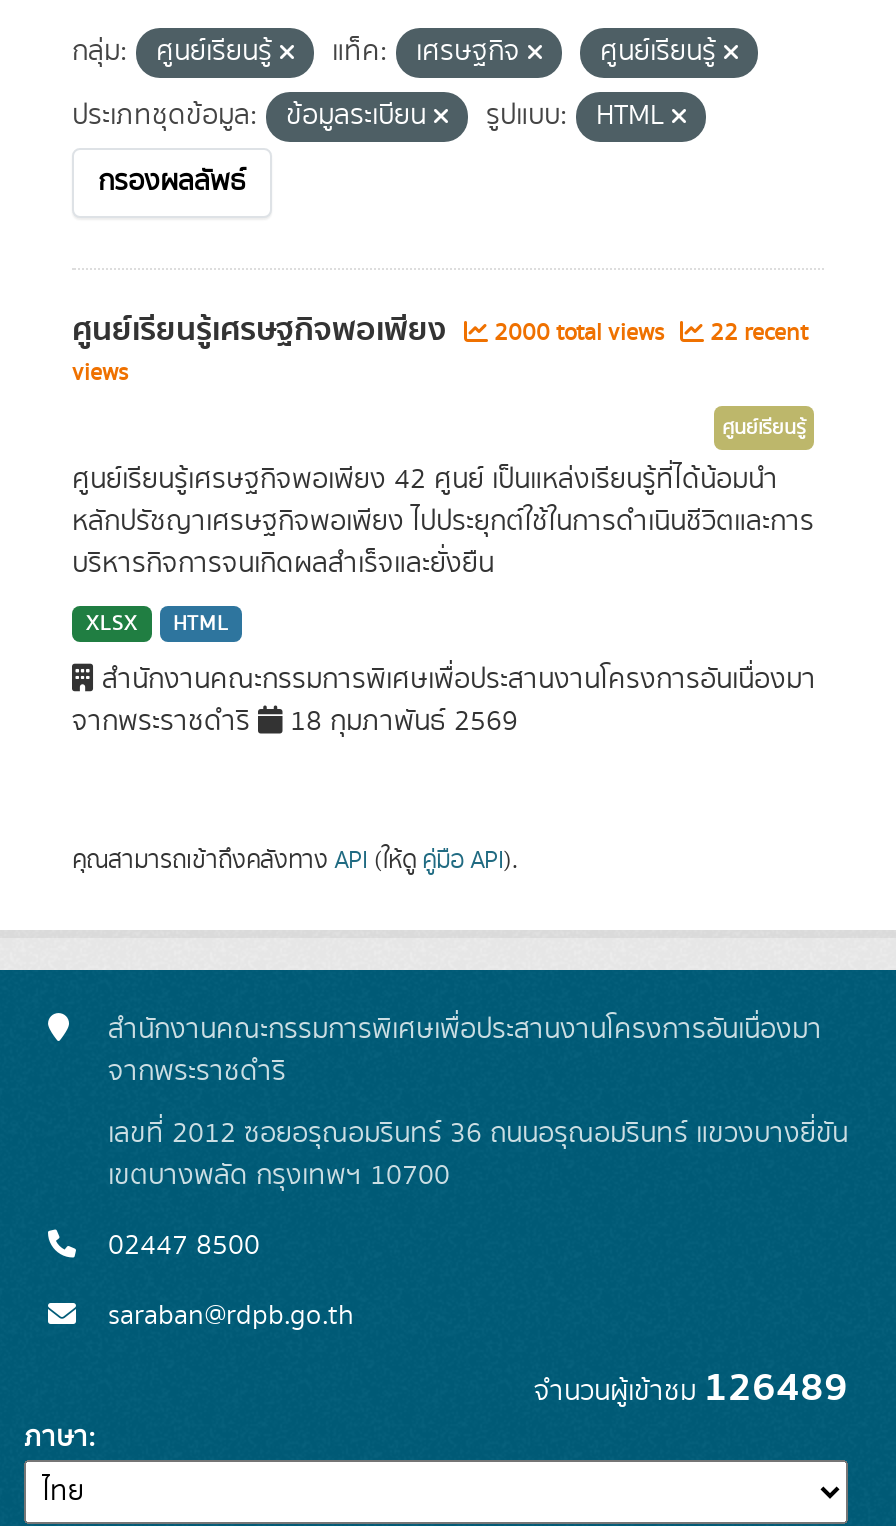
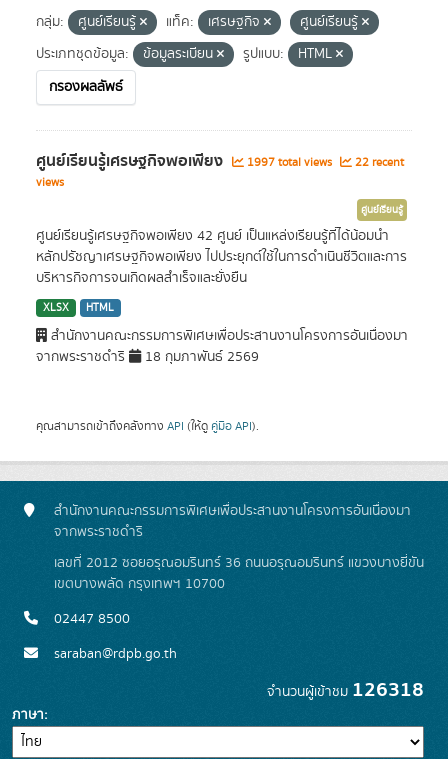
[72,304,808,356] ศูนย์เรียนรู้เศรษฐกิจพอเพียง 2000 total views 22 recent -> [36,148,404,174] ศูนย์เรียนรู้เศรษฐกิจพอเพียง 1997 total views 22 recent
[534,1356,848,1420] จำนวนผู้เข้าชม126489 -> [267,674,424,706] จำนวนผู้เข้าชม126318

